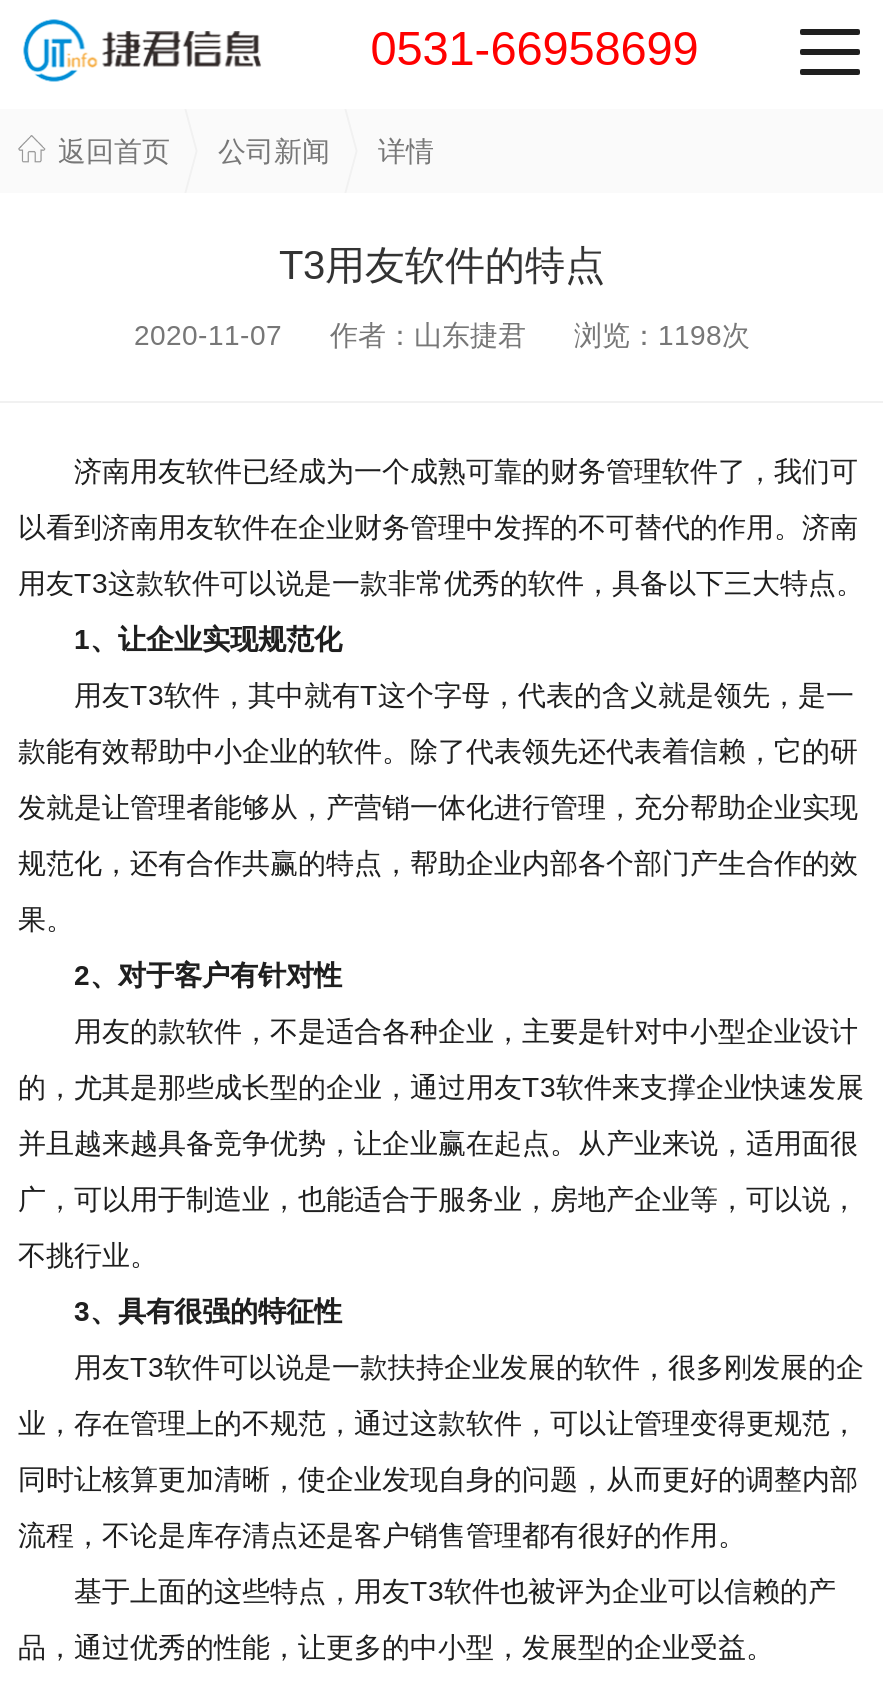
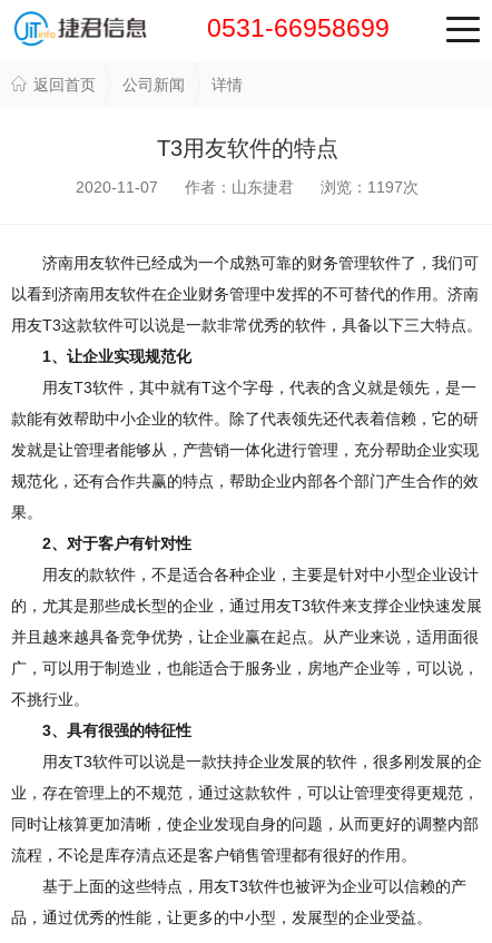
[134,319,750,351] 2020-11-07 作者：山东捷君 浏览：1198次 -> [76,178,419,196] 2020-11-07 作者：山东捷君 浏览：1197次

